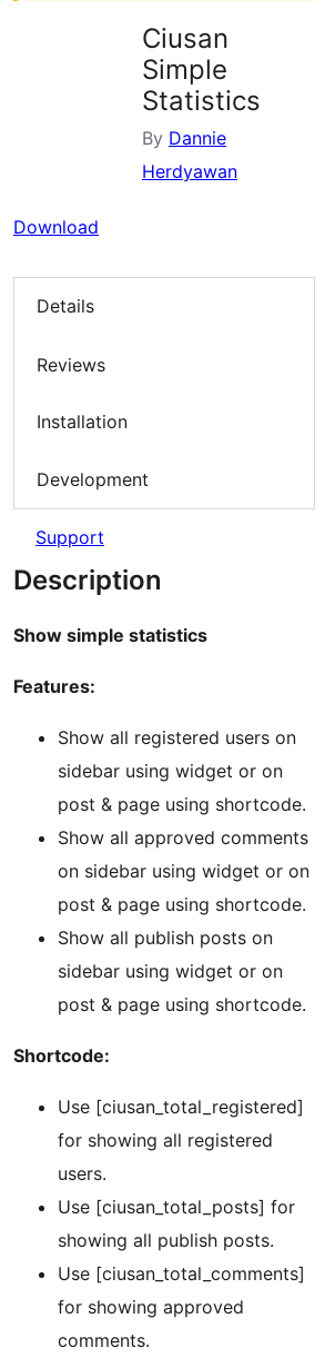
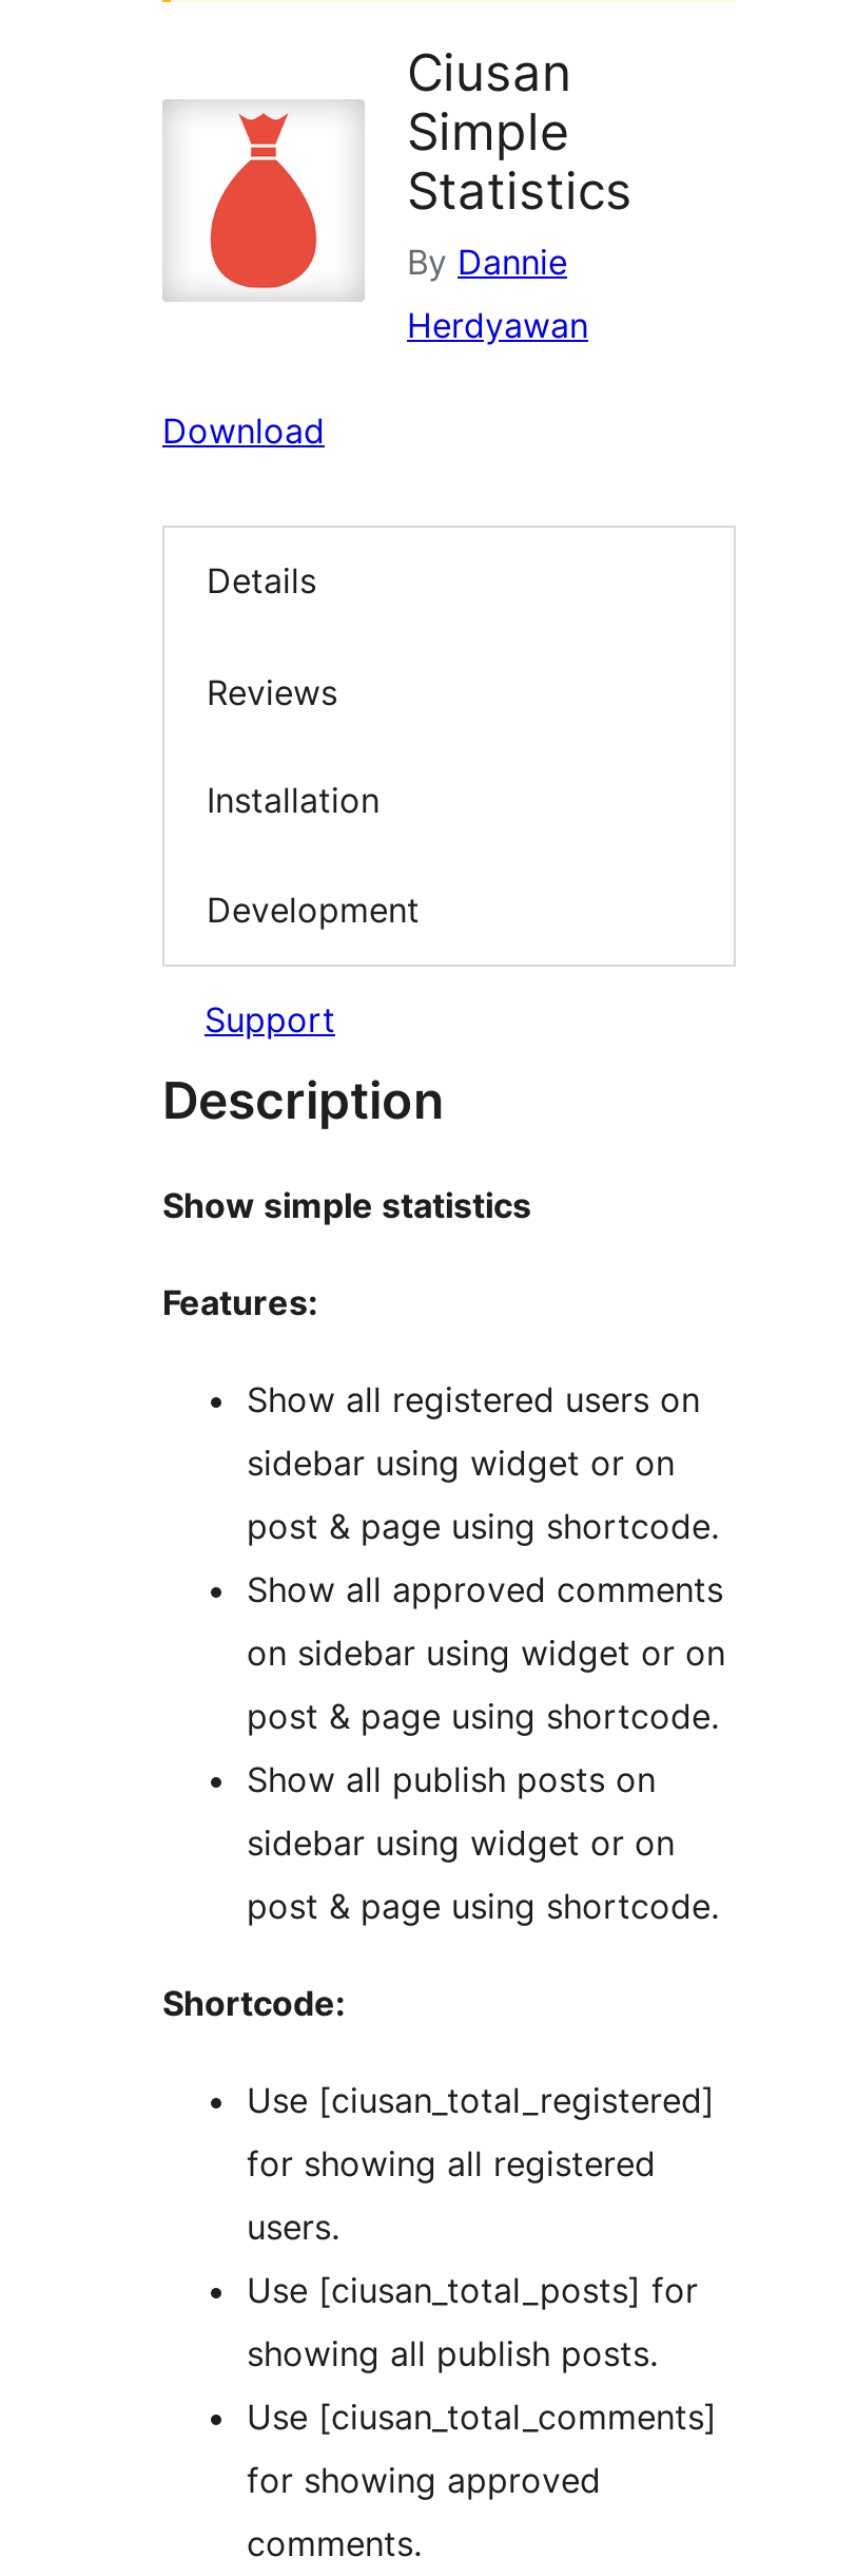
none -> [162,99,365,302] [image]

